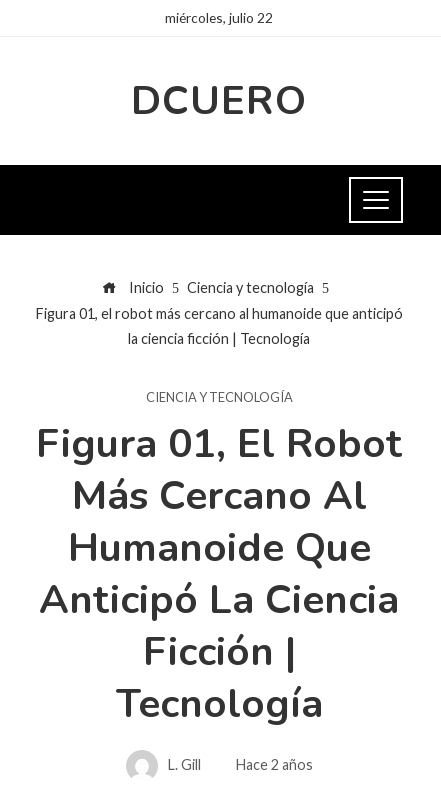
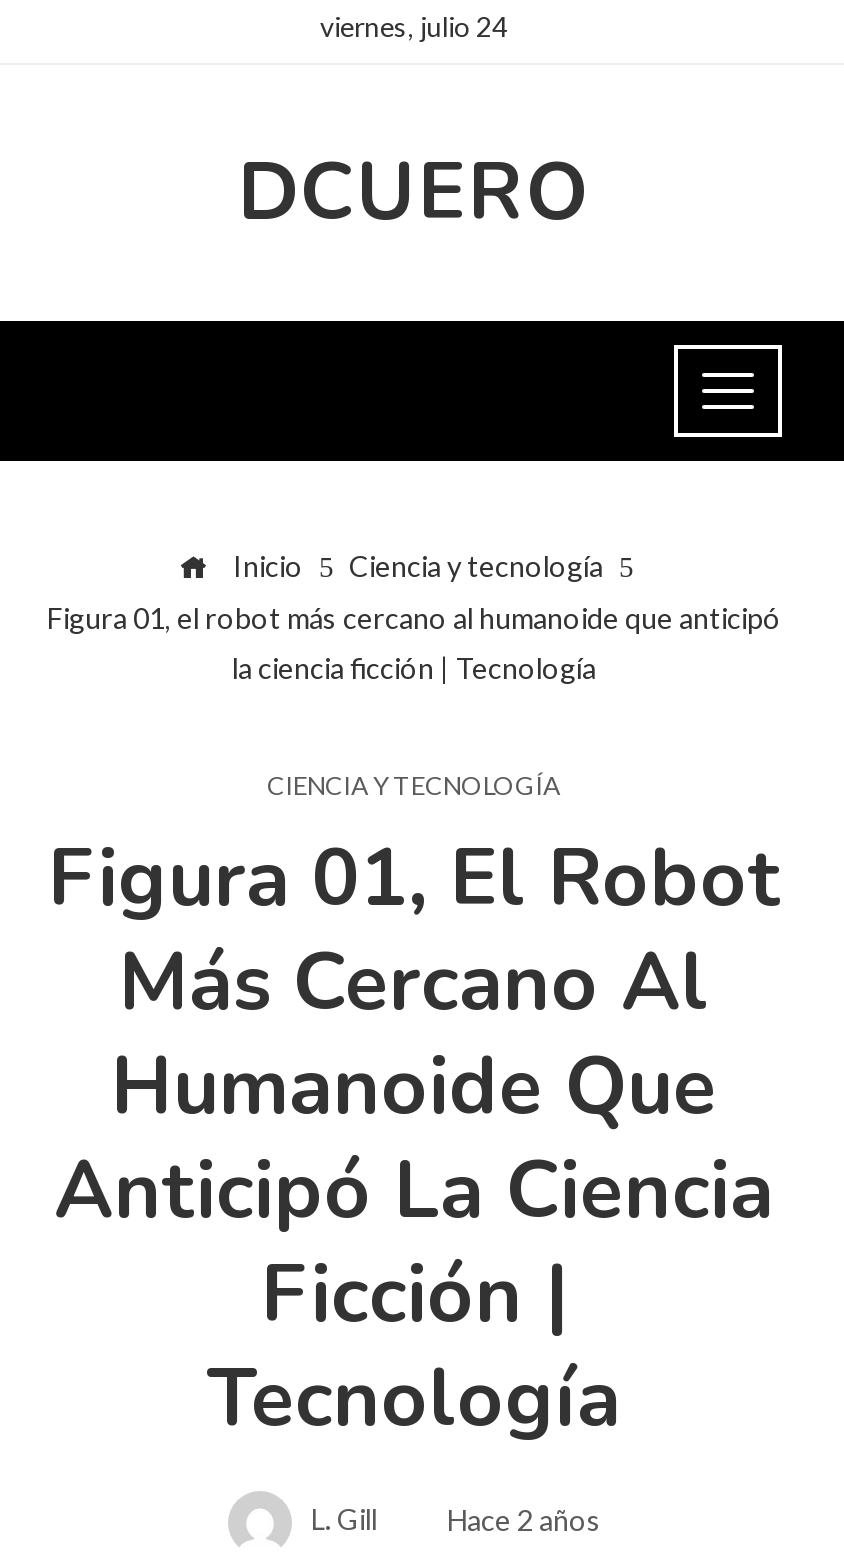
[165,9,273,26] miércoles, julio 22 -> [320,9,508,43] viernes, julio 24

